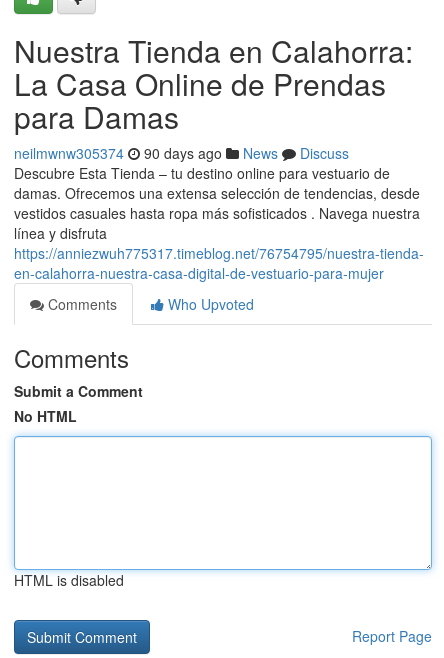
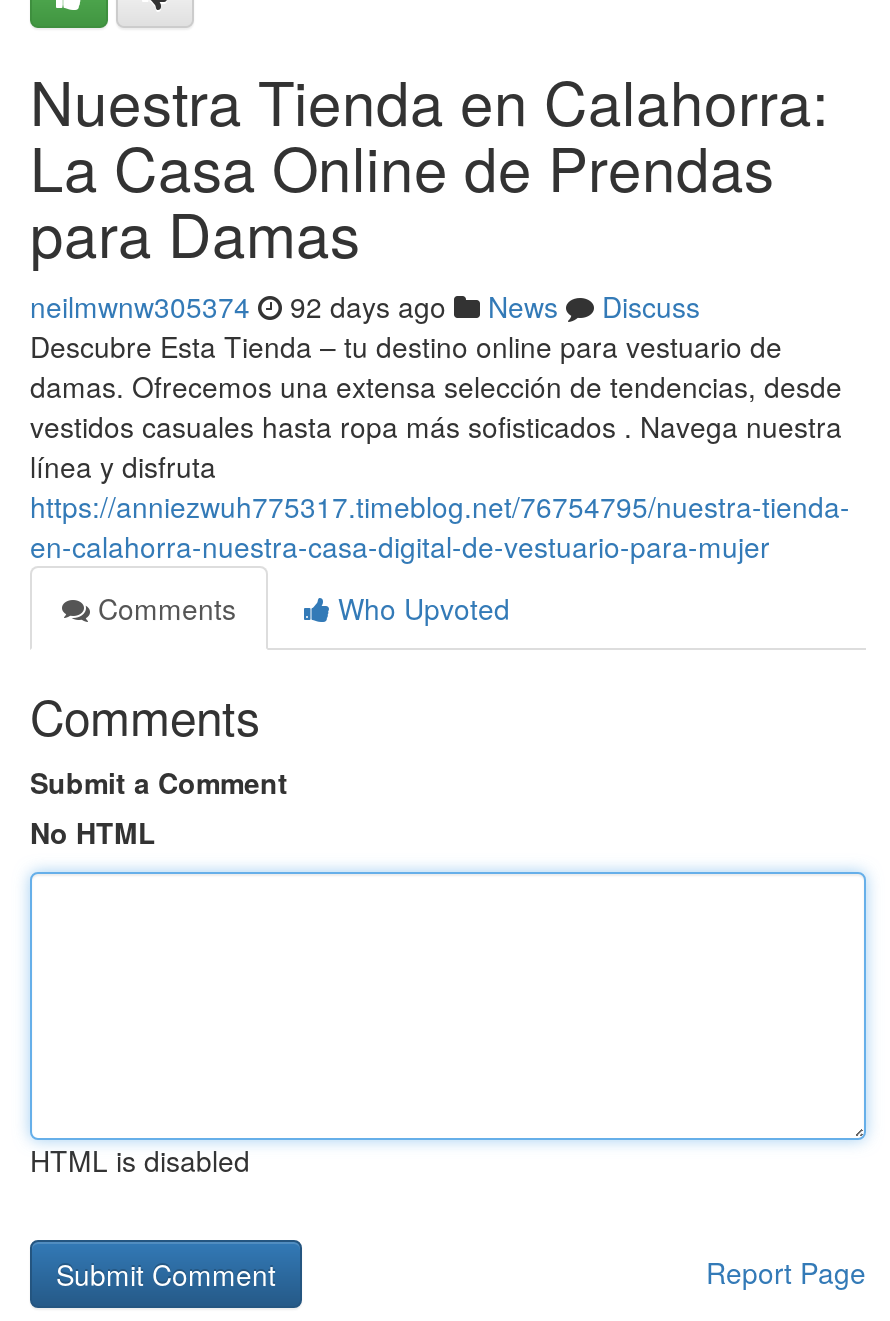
[14,143,349,163] neilmwnw305374 90 days ago News Discuss -> [30,286,700,326] neilmwnw305374 92 days ago News Discuss

